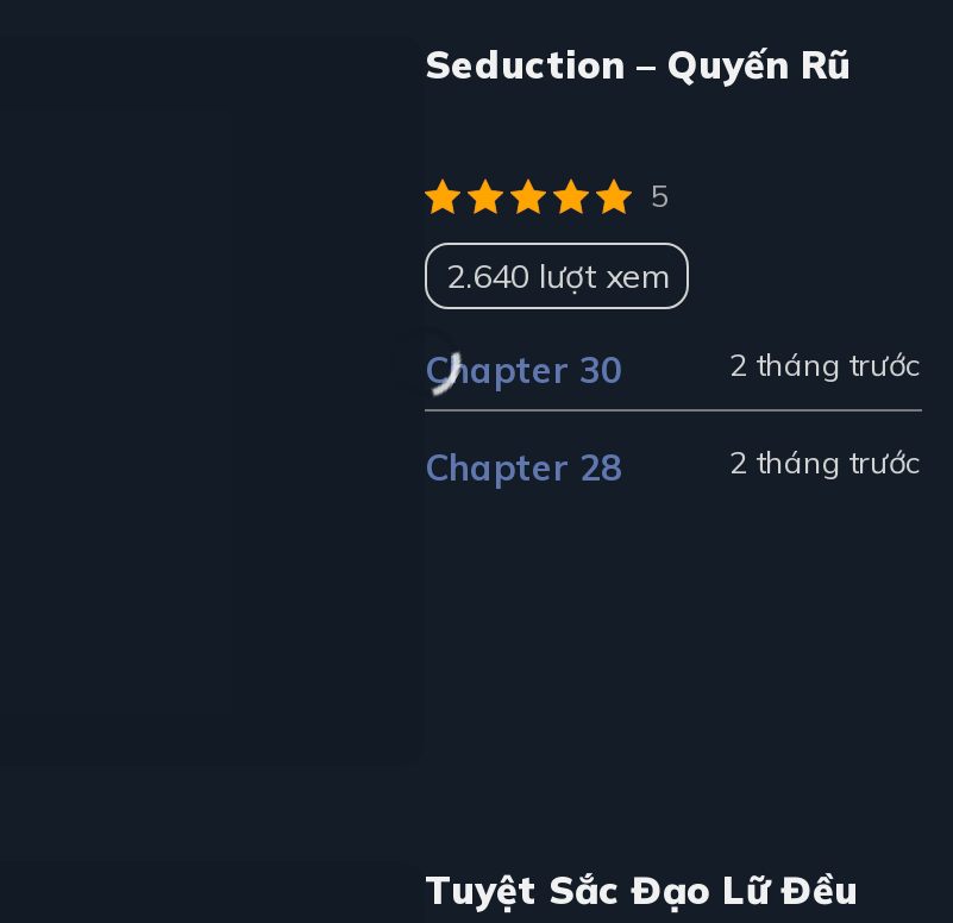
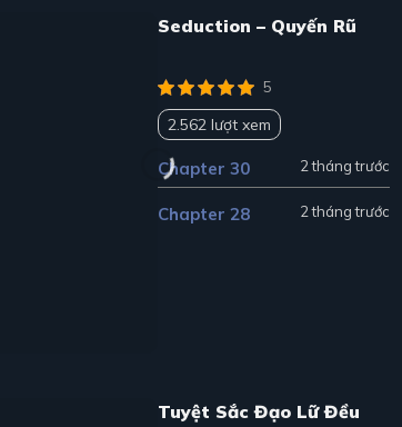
[446,255,667,298] 2.640 lượt xem -> [168,115,271,135] 2.562 lượt xem

